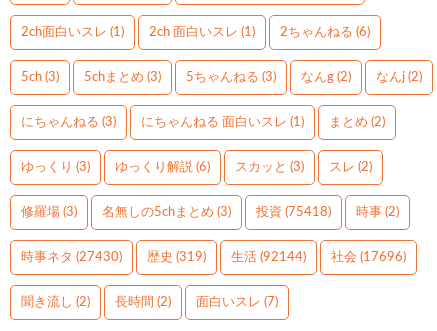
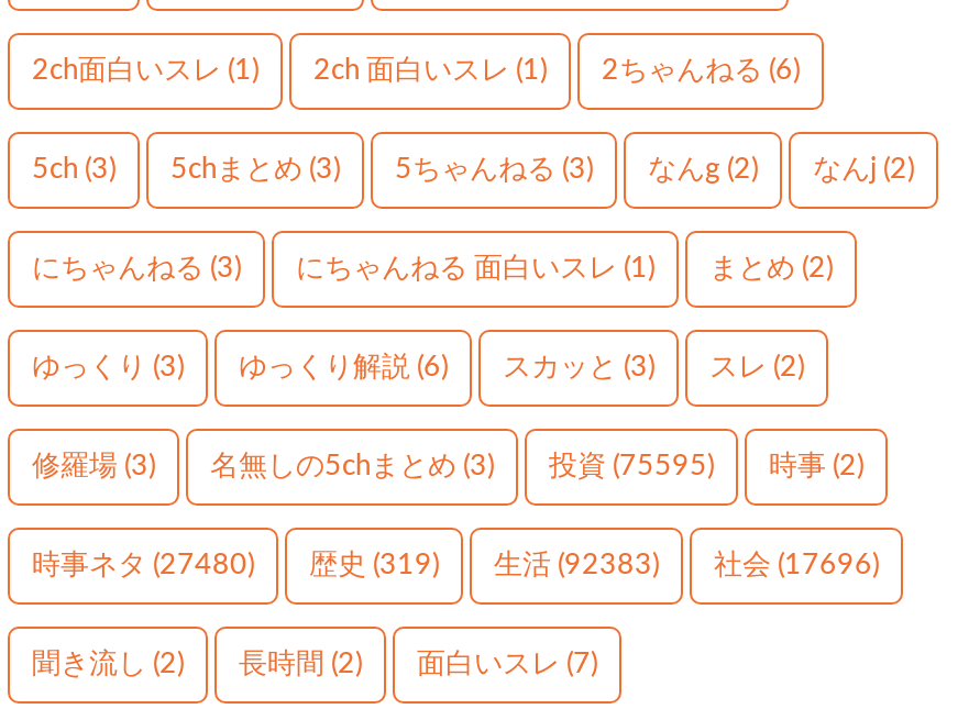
[256,206,331,219] 投資(75418) -> [549,453,714,481] 投資(75595)
[21,251,122,264] 時事ネタ(27430) -> [32,552,254,580] 時事ネタ(27480)
[231,251,306,264] 生活(92144) -> [494,552,659,580] 生活(92383)

